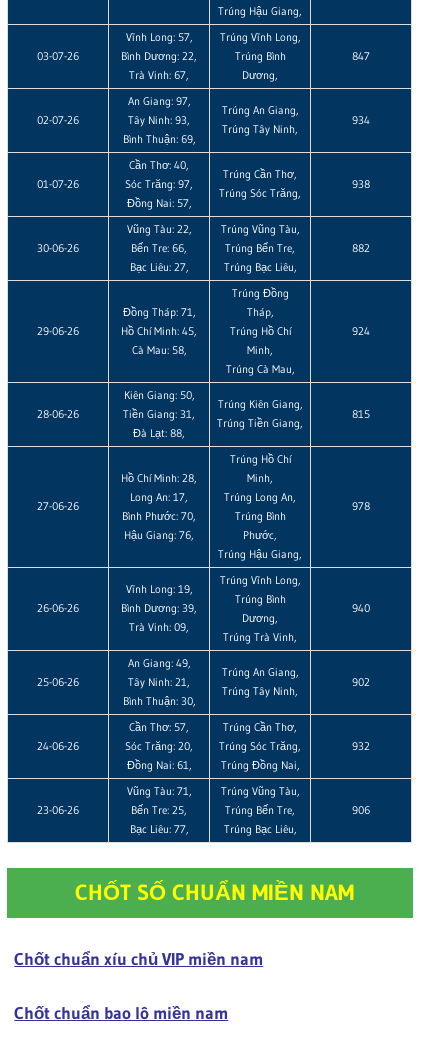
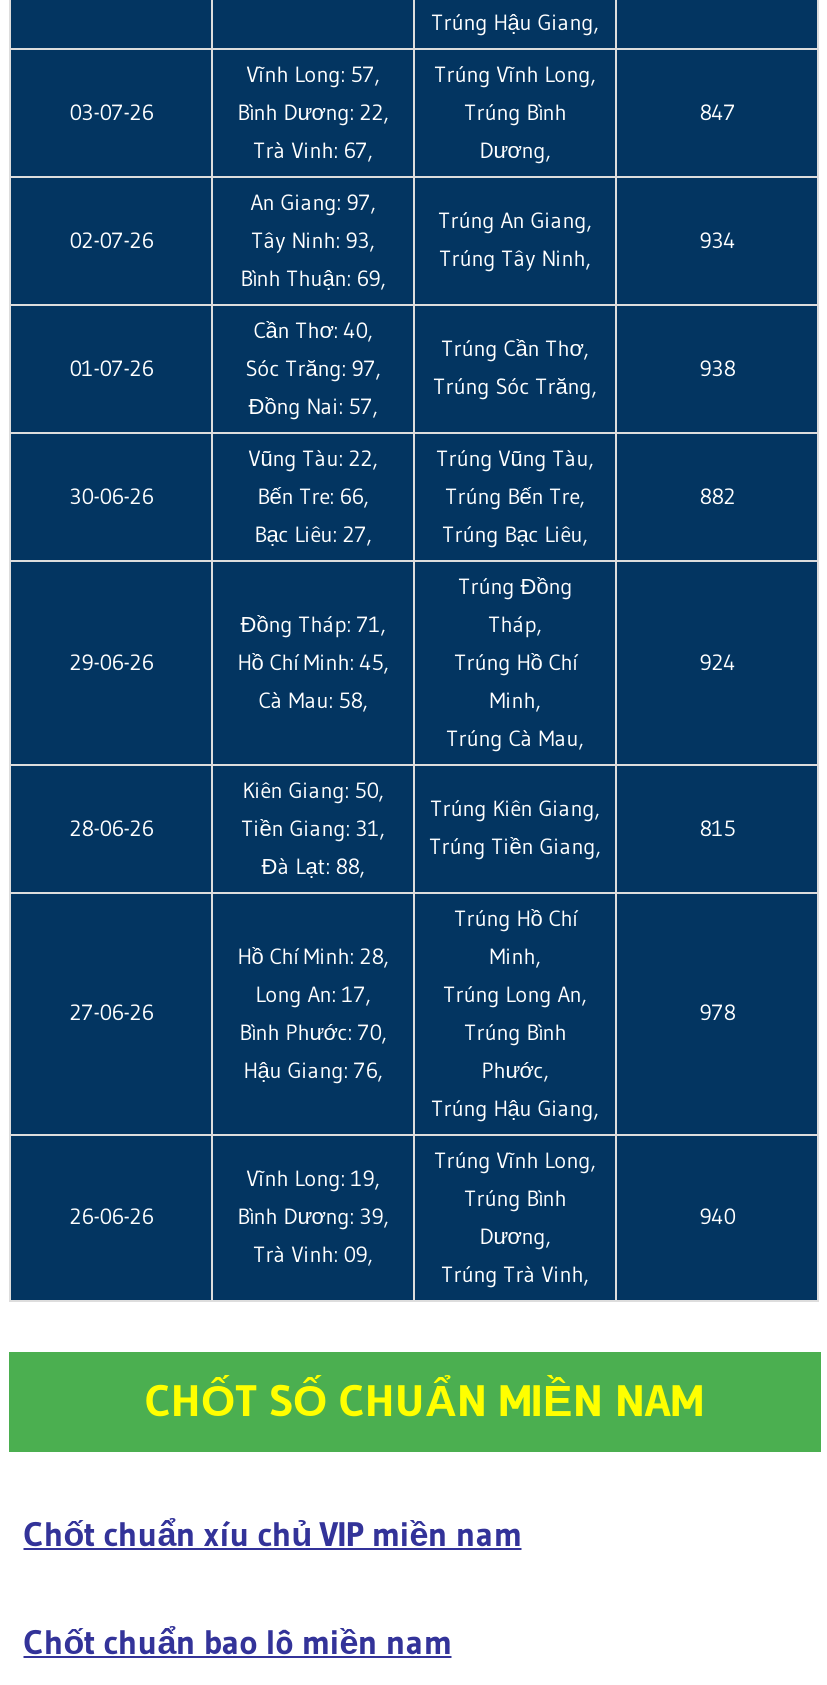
[123,656,196,708] An Giang: 49, | Tây Ninh: 21, | Bình Thuận: 30, -> none
[222,665,299,698] Trúng An Giang, | Trúng Tây Ninh, -> none
[37,675,79,689] 25-06-26 -> none
[352,675,370,689] 902 -> none
[125,720,193,772] Cần Thơ: 57, | Sóc Trăng: 20, | Đồng Nai: 61, -> none
[219,720,301,772] Trúng Cần Thơ, | Trúng Sóc Trăng, | Trúng Đồng Nai, -> none
[37,739,79,753] 24-06-26 -> none
[352,739,370,753] 932 -> none
[127,784,192,836] Vũng Tàu: 71, | Bến Tre: 25, | Bạc Liêu: 77, -> none
[221,784,300,836] Trúng Vũng Tàu, | Trúng Bến Tre, | Trúng Bạc Liêu, -> none
[37,803,79,817] 23-06-26 -> none
[352,803,370,817] 906 -> none

